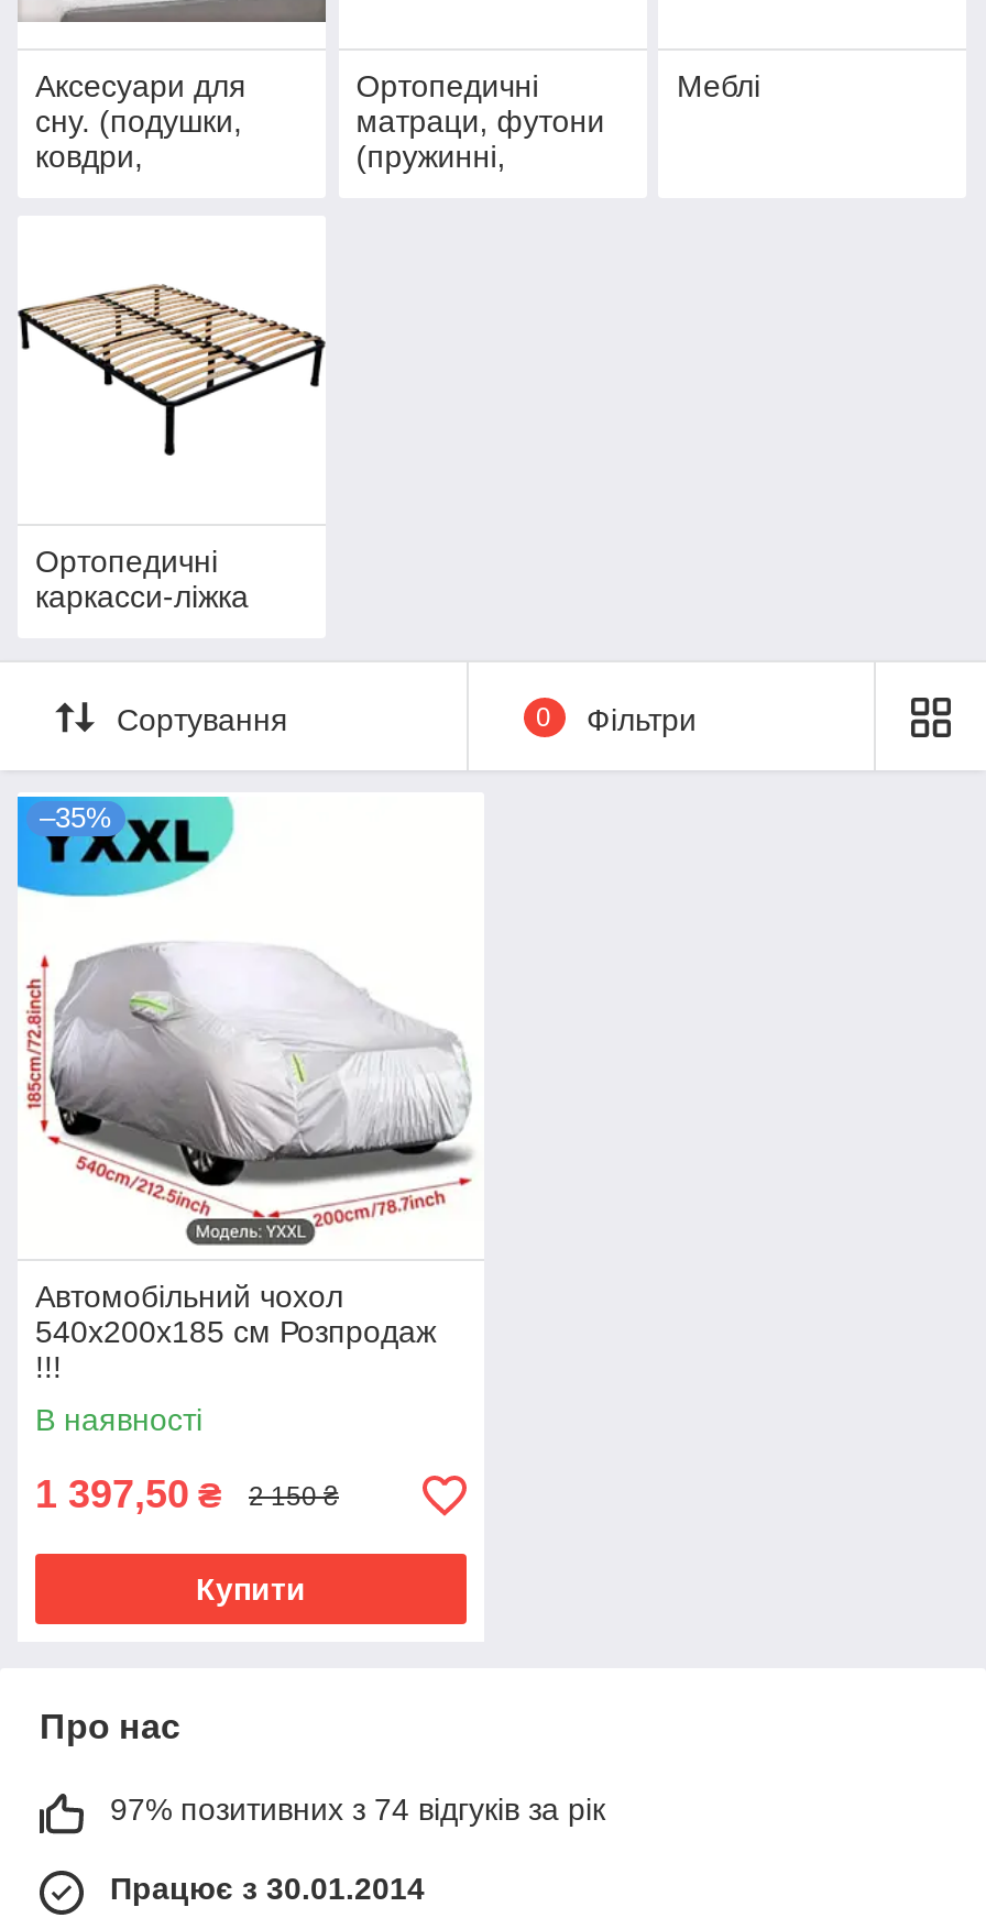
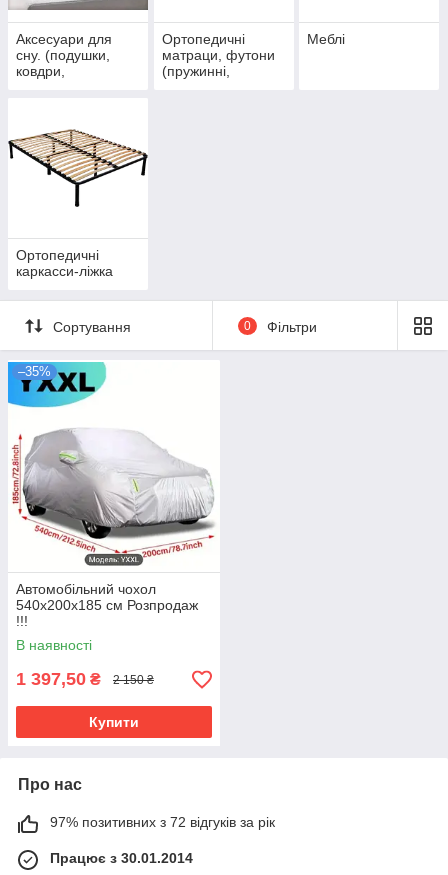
[110,1792,605,1827] 97% позитивних з 74 відгуків за рік -> [50,814,275,830] 97% позитивних з 72 відгуків за рік

